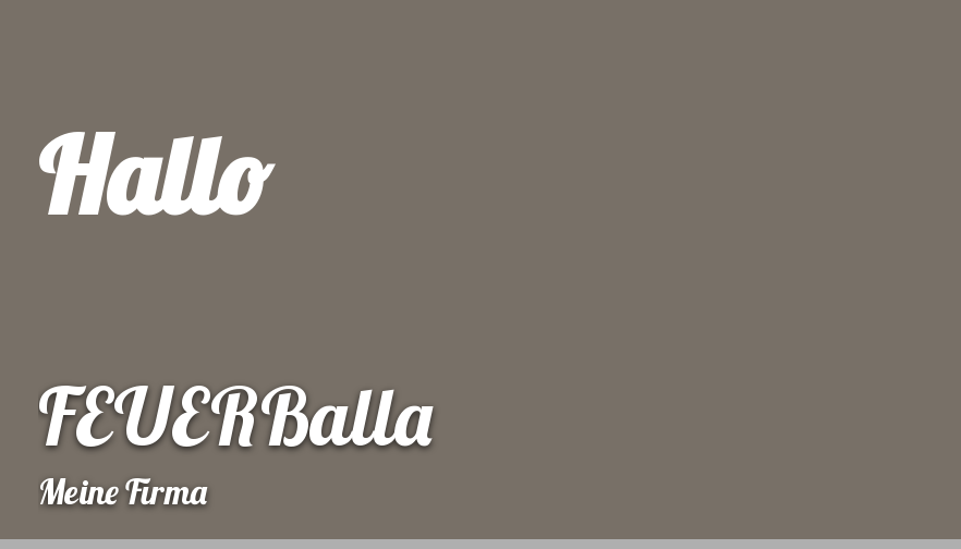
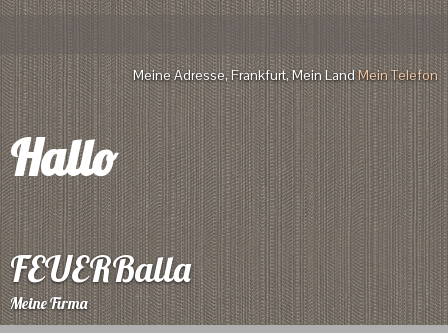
none -> [133,66,438,84] Meine Adresse, Frankfurt, Mein Land Mein Telefon

